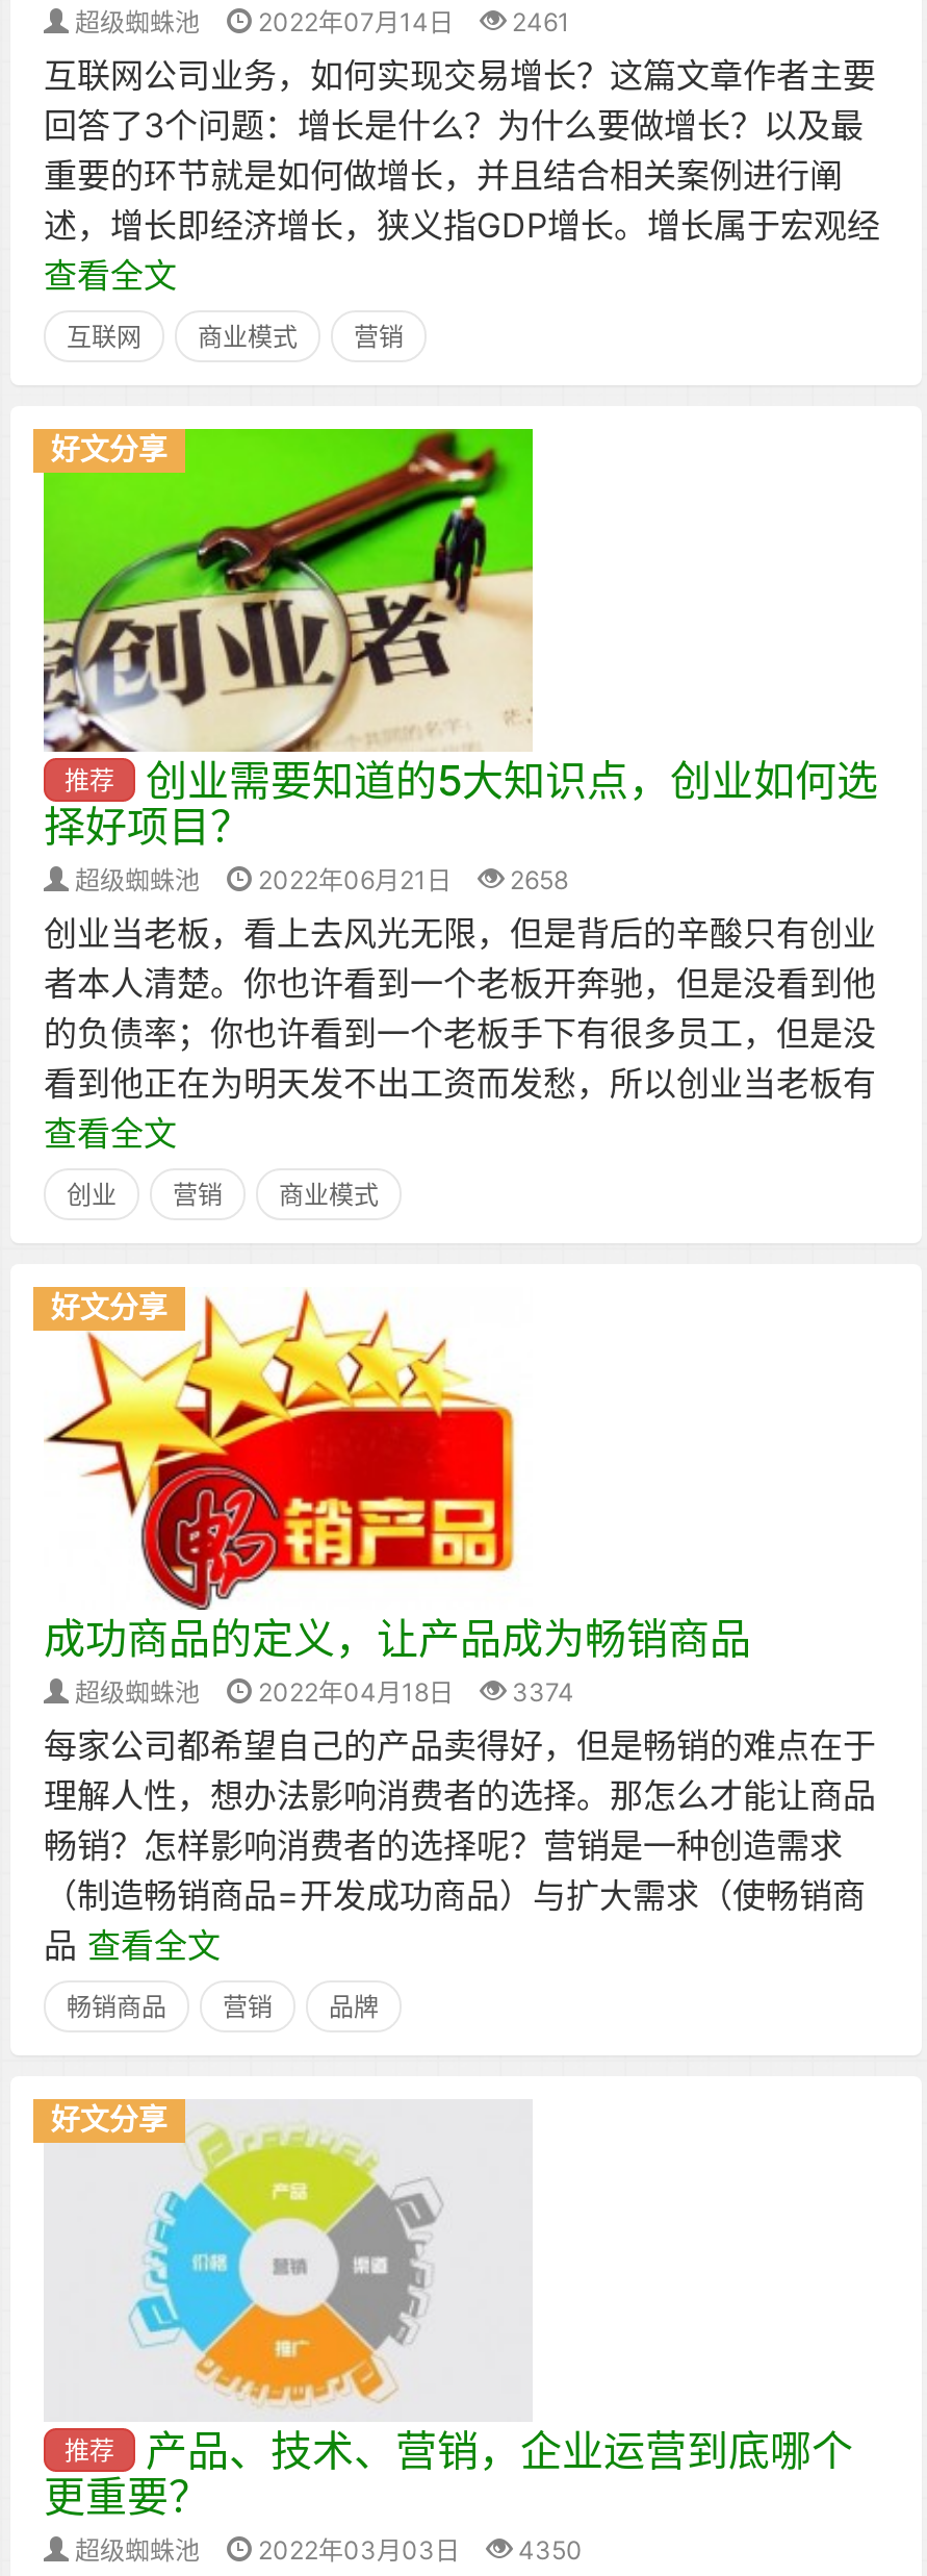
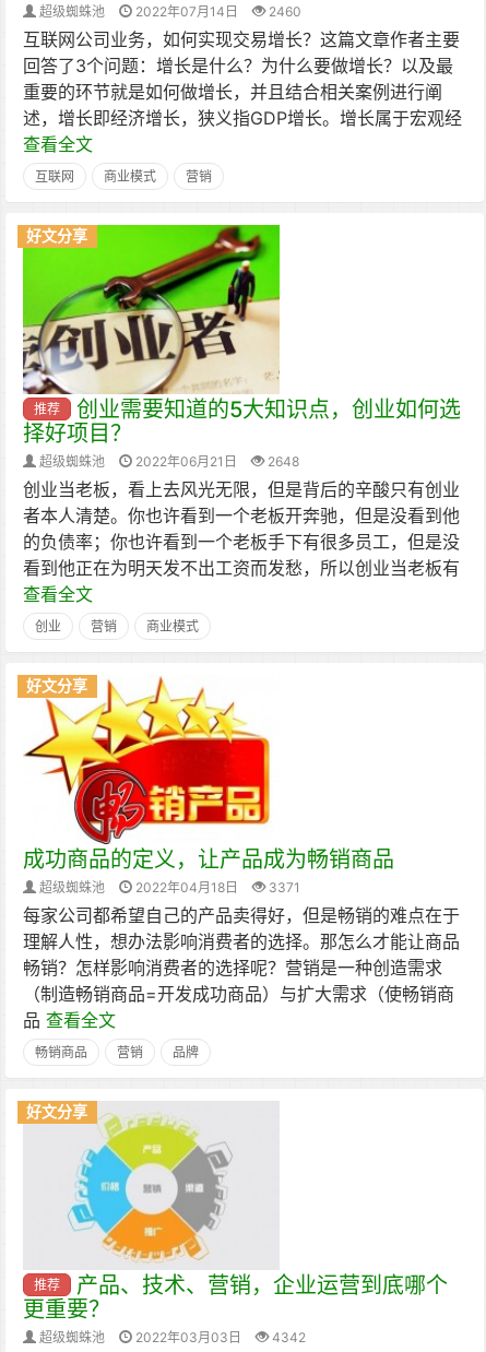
[75,6,570,37] 超级蜘蛛池 2022年07月14日 2461 -> [39,3,301,20] 超级蜘蛛池 2022年07月14日 2460
[75,864,568,895] 超级蜘蛛池 2022年06月21日 2658 -> [39,453,299,470] 超级蜘蛛池 2022年06月21日 2648
[75,1676,574,1708] 超级蜘蛛池 2022年04月18日 3374 -> [39,879,300,896] 超级蜘蛛池 2022年04月18日 3371
[75,2534,583,2566] 超级蜘蛛池 2022年03月03日 4350 -> [39,1329,306,1345] 超级蜘蛛池 2022年03月03日 4342

